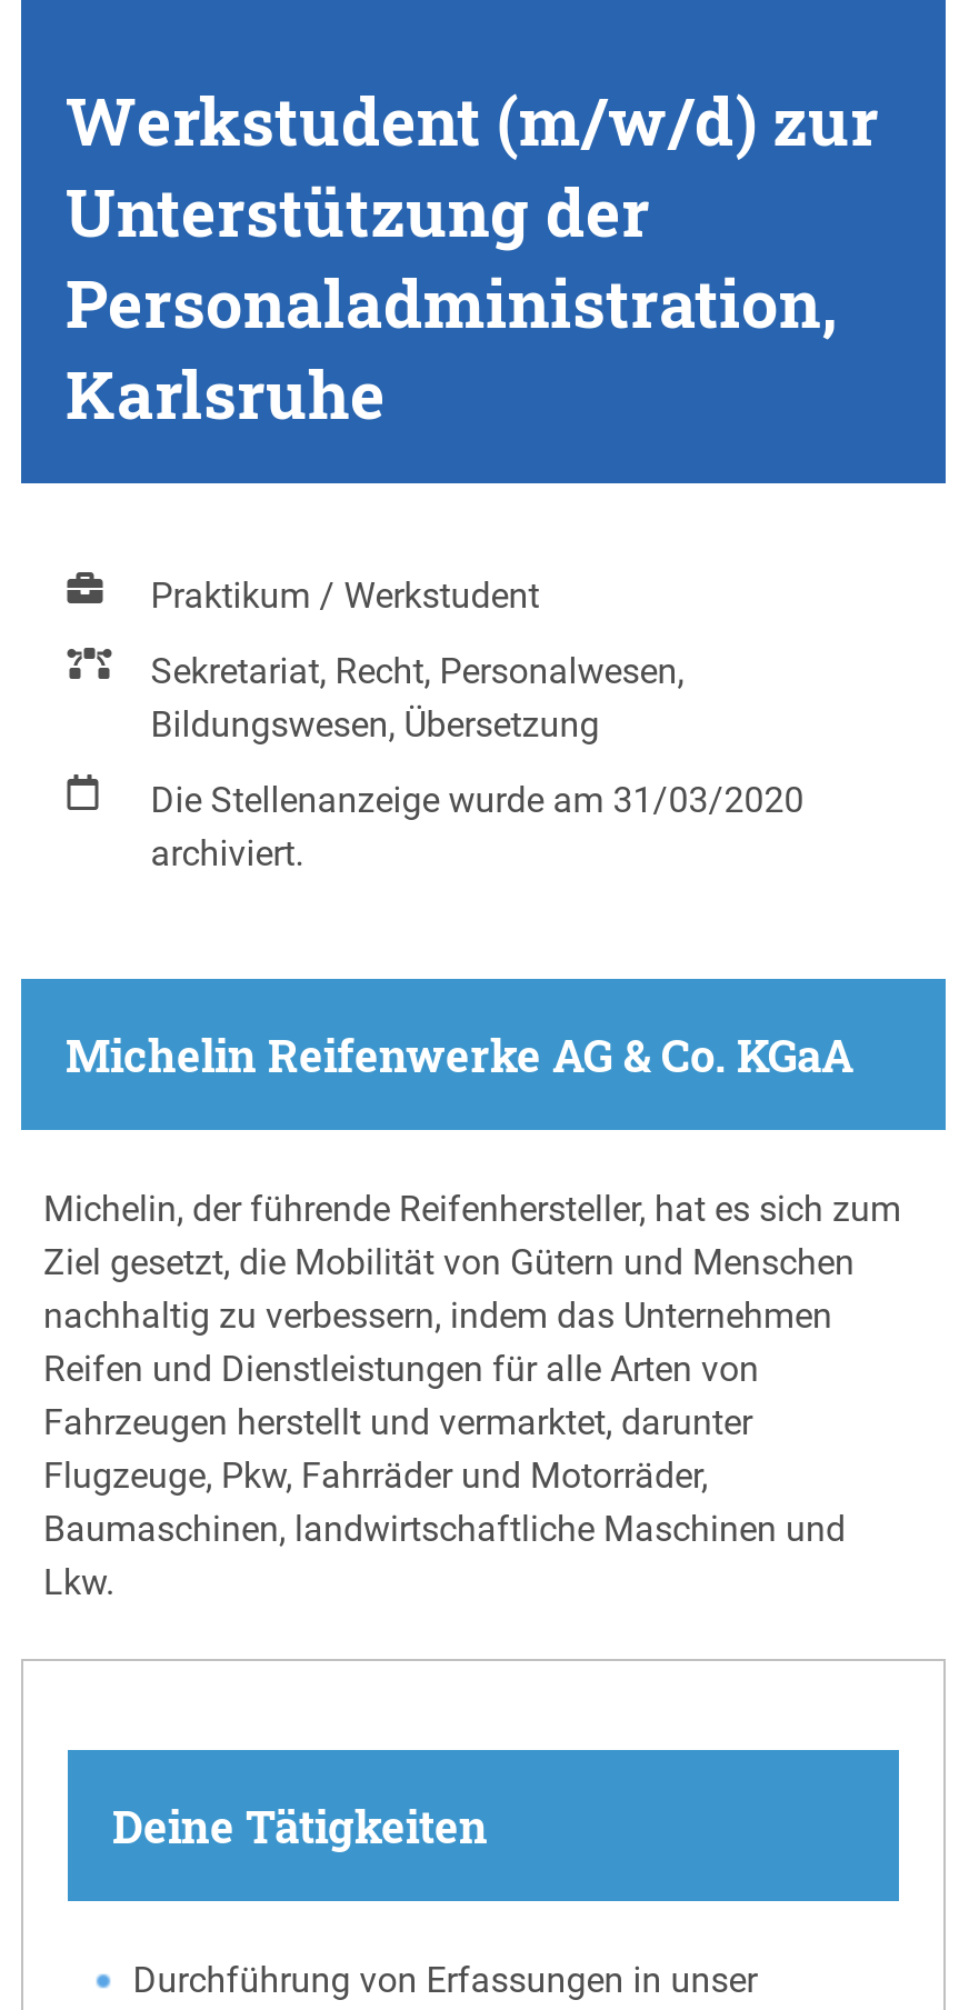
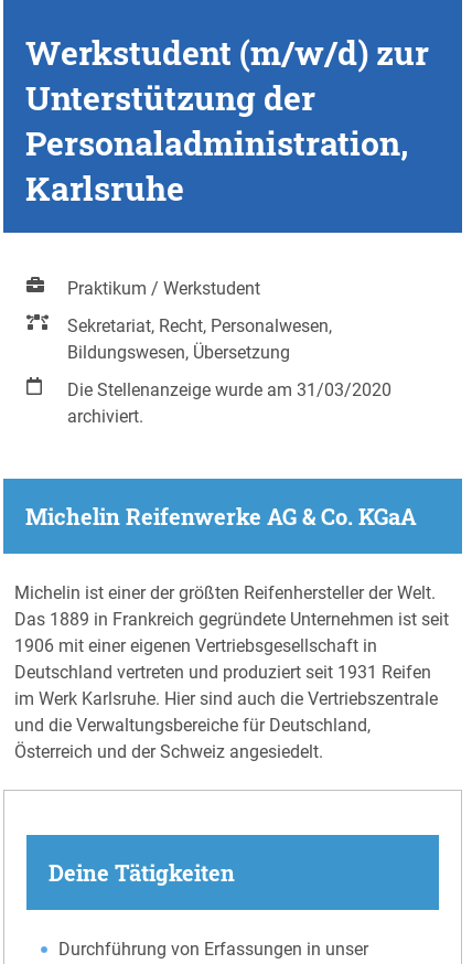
[43,1188,901,1604] Michelin, der führende Reifenhersteller, hat es sich zum | Ziel gesetzt, die Mobilität von Gütern und Menschen | nachhaltig zu verbessern, indem das Unternehmen | Reifen und Dienstleistungen für alle Arten von | Fahrzeugen herstellt und vermarktet, darunter | Flugzeuge, Pkw, Fahrräder und Motorräder, | Baumaschinen, landwirtschaftliche Maschinen und | Lkw. -> [14,583,449,762] Michelin ist einer der größten Reifenhersteller der Welt. | Das 1889 in Frankreich gegründete Unternehmen ist seit | 1906 mit einer eigenen Vertriebsgesellschaft in | Deutschland vertreten und produziert seit 1931 Reifen | im Werk Karlsruhe. Hier sind auch die Vertriebszentrale | und die Verwaltungsbereiche für Deutschland, | Österreich und der Schweiz angesiedelt.

